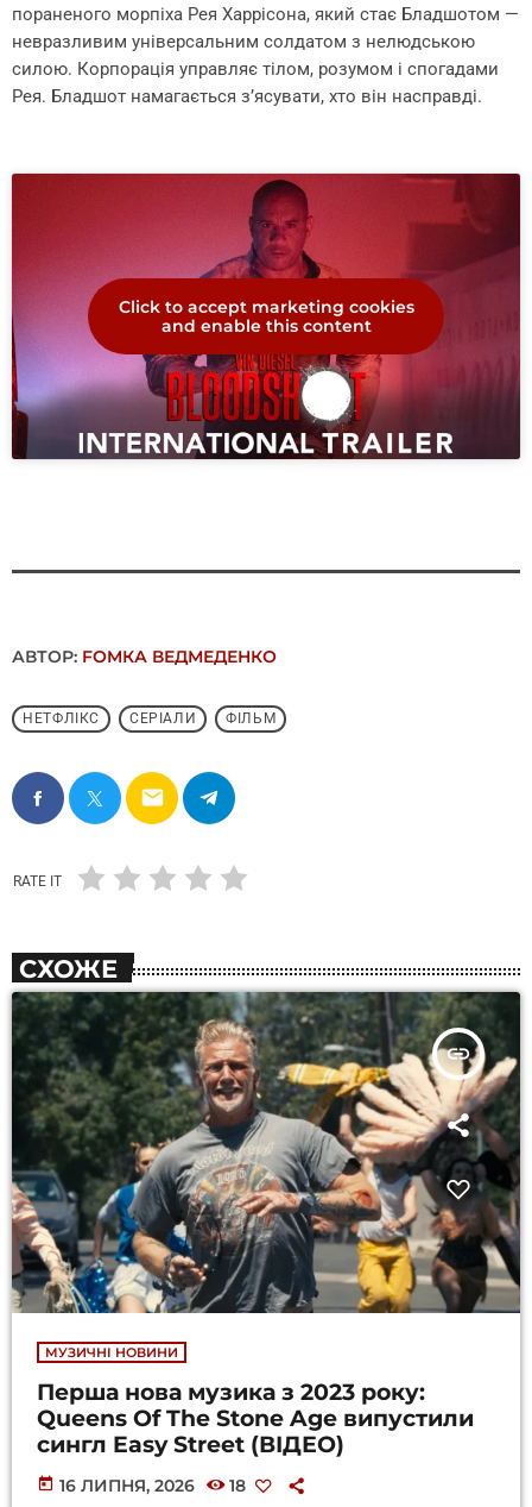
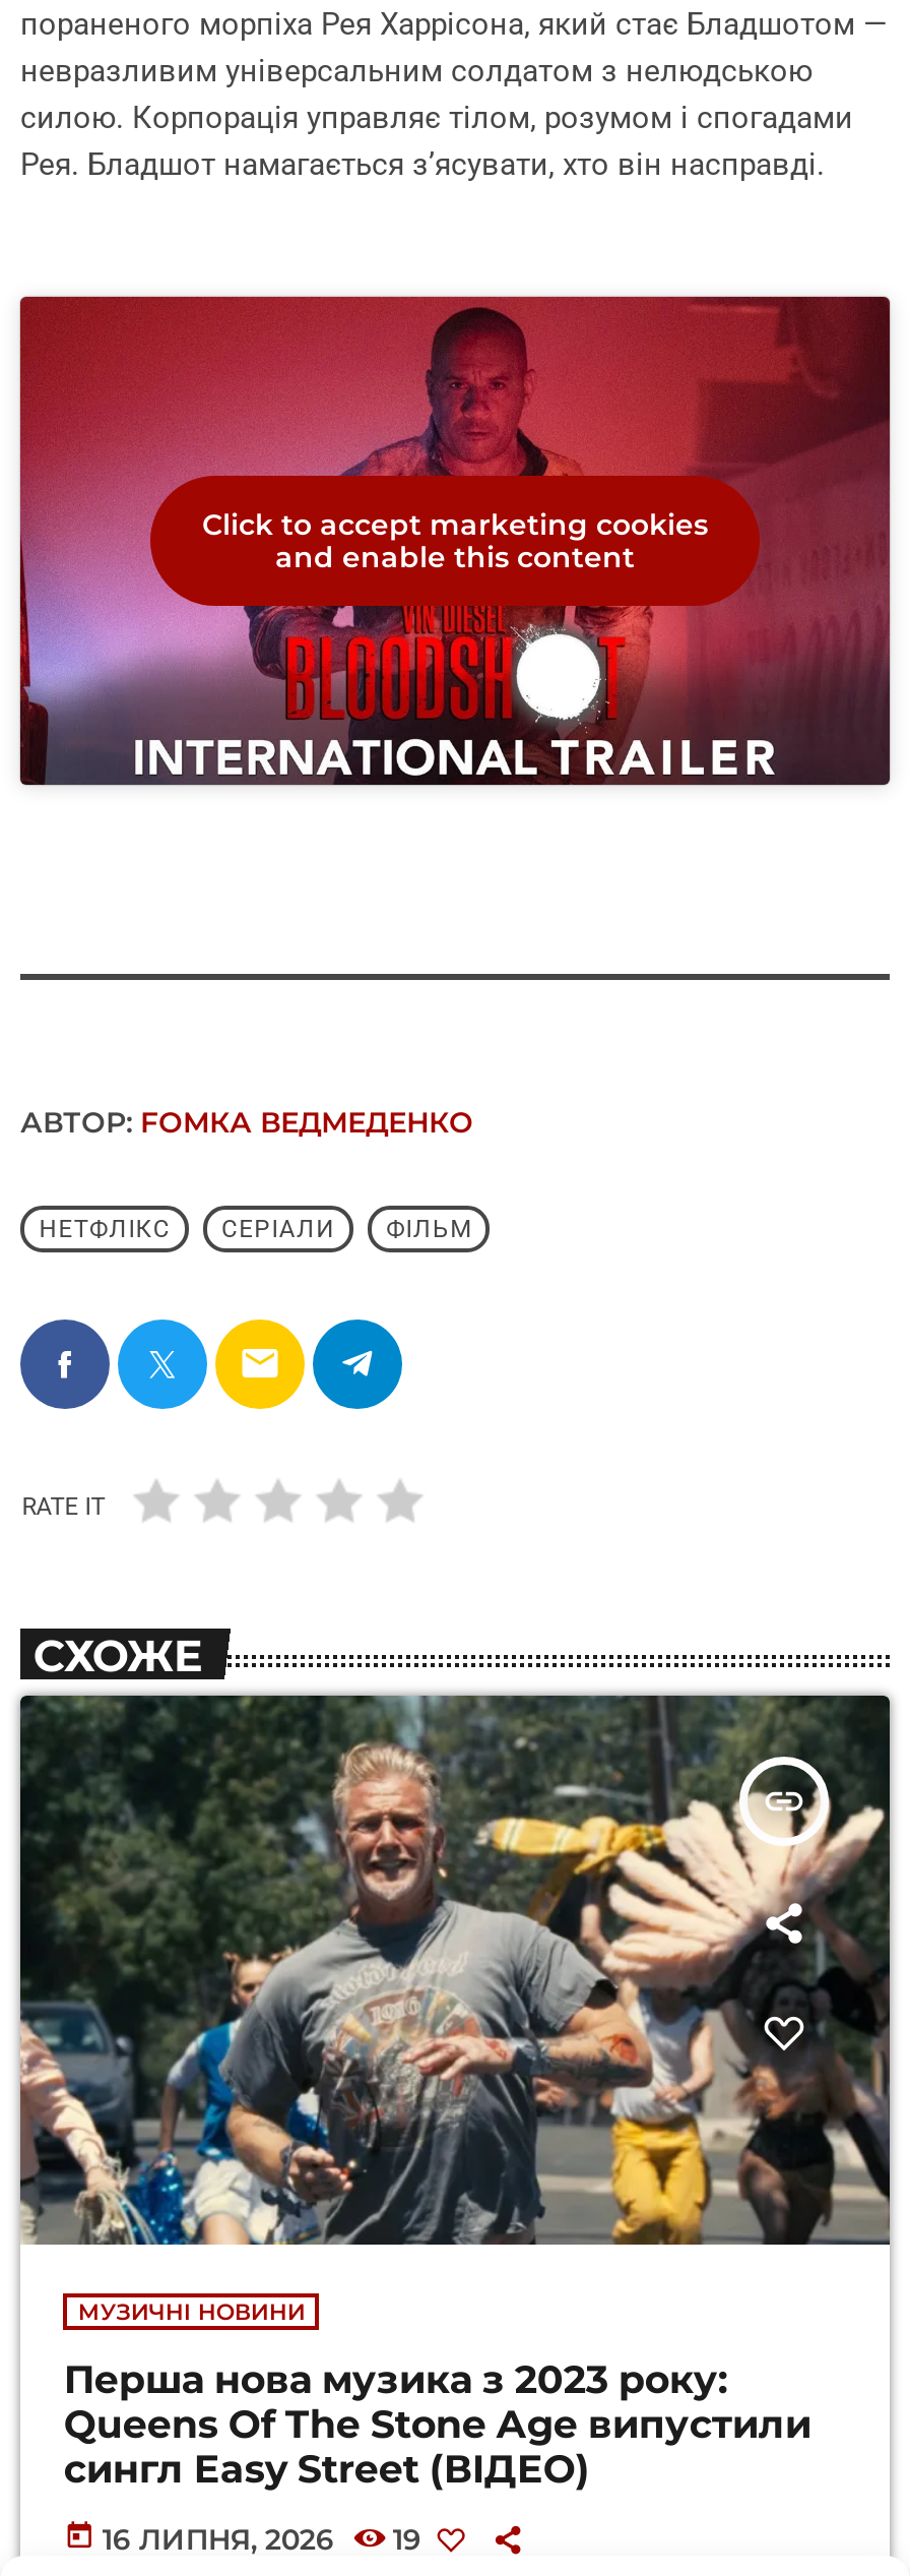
[230,1475,246,1496] 18 -> [393,2521,421,2557] 19

